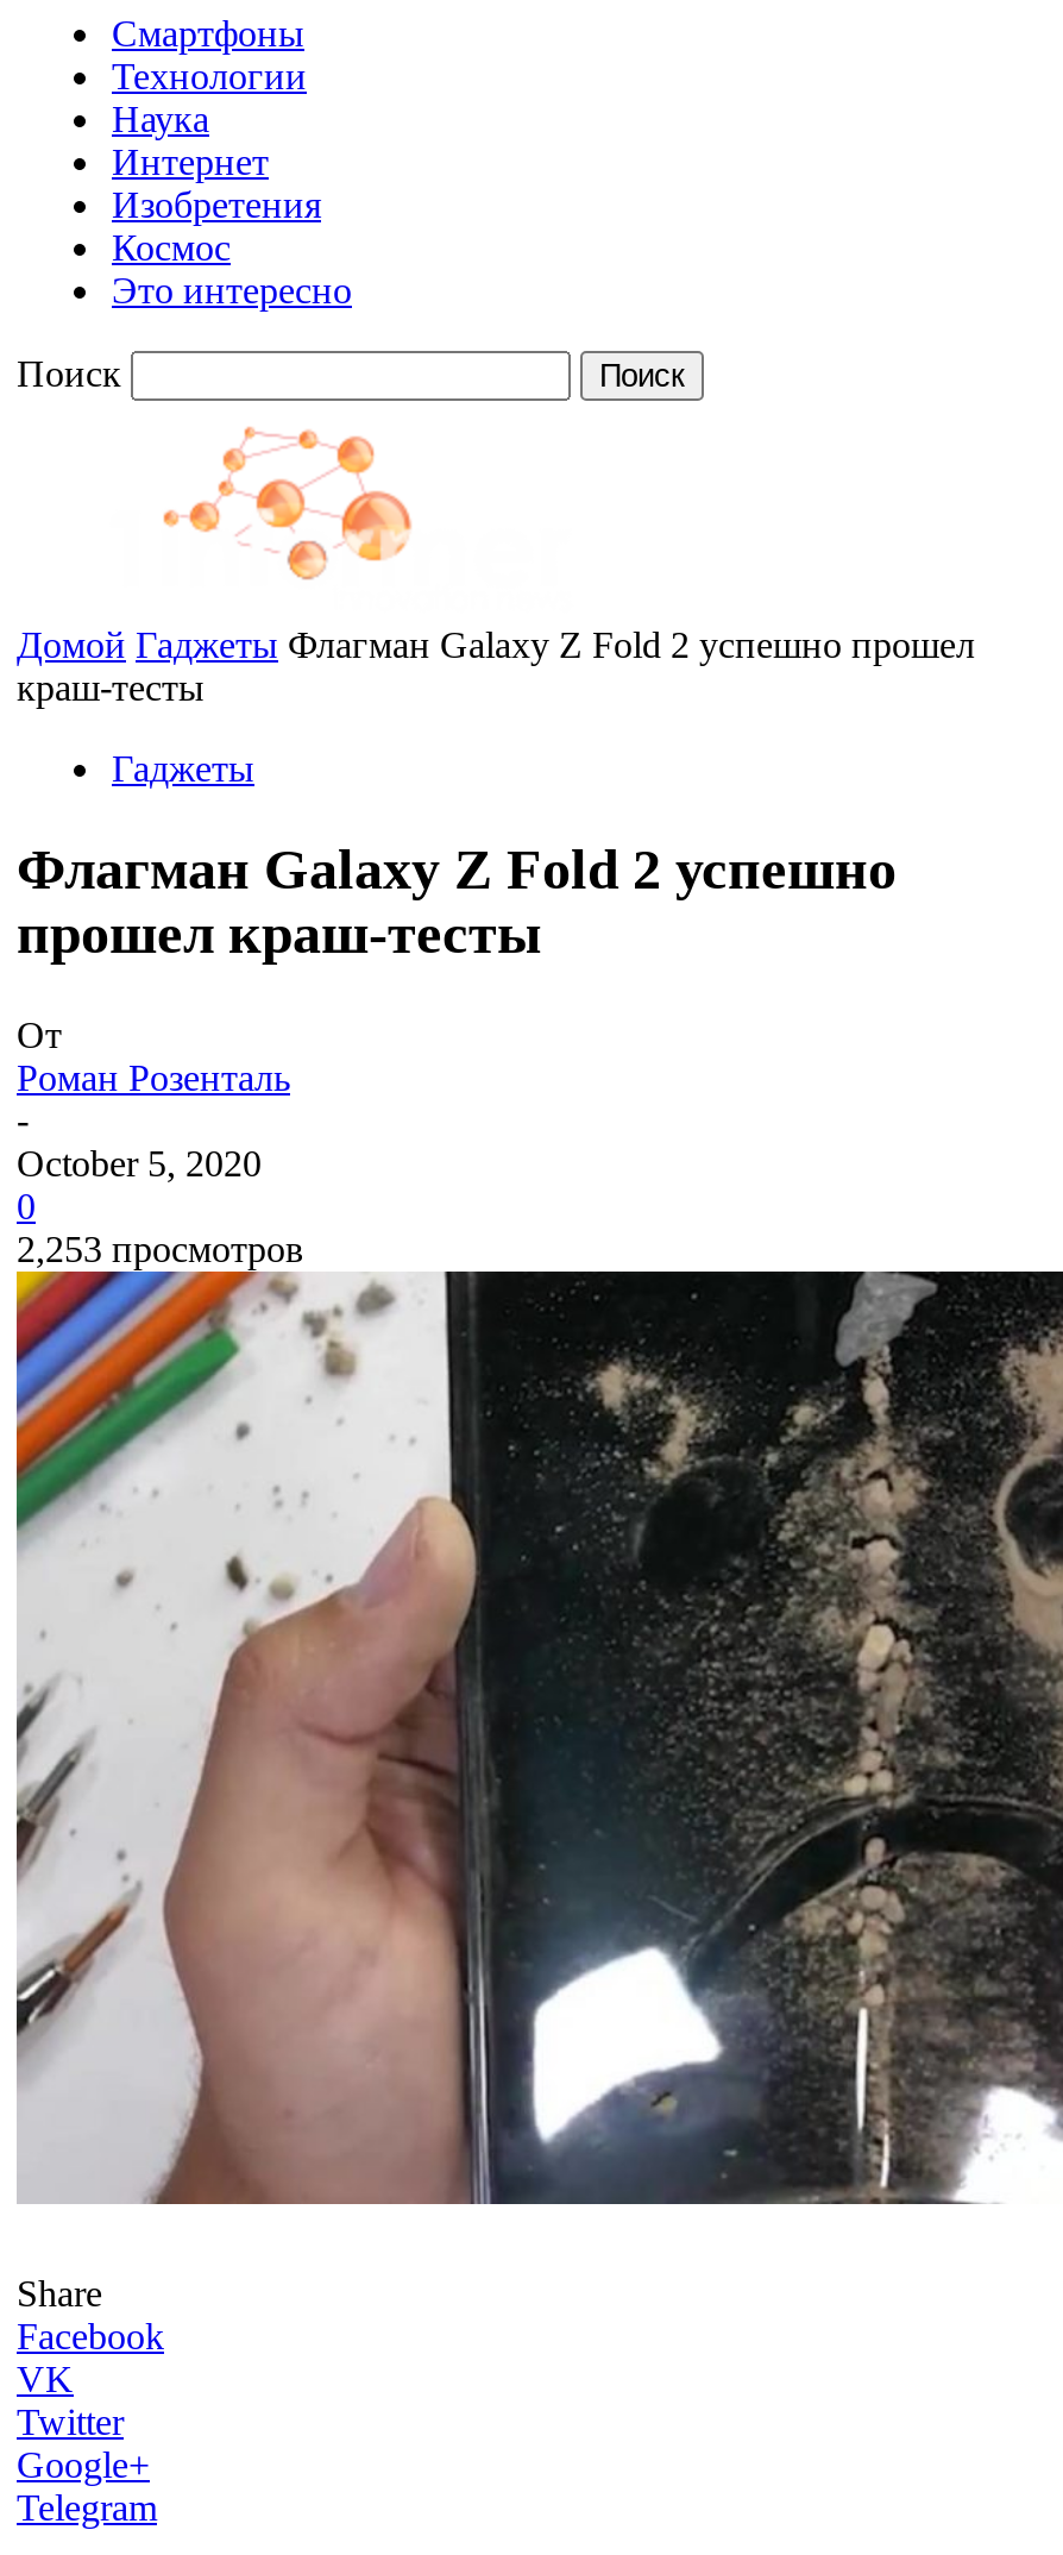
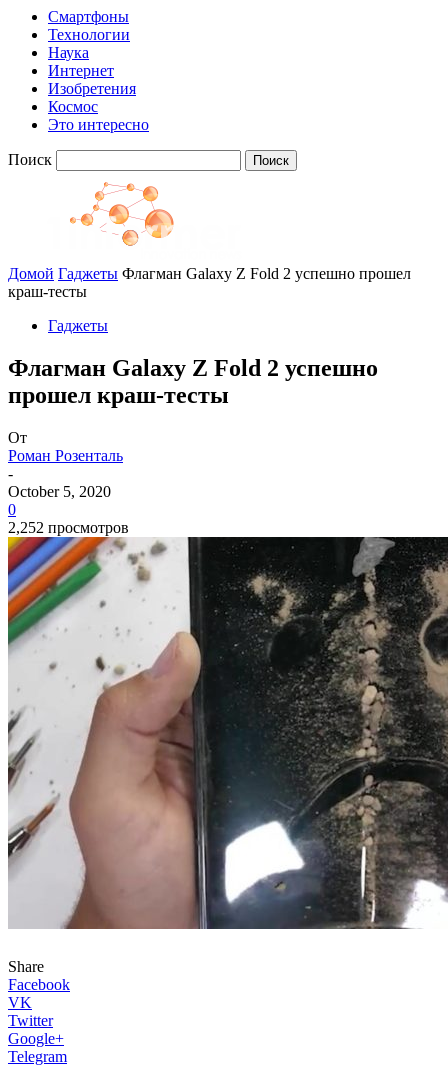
[17,1228,304,1269] 2,253 просмотров -> [8,519,129,536] 2,252 просмотров

